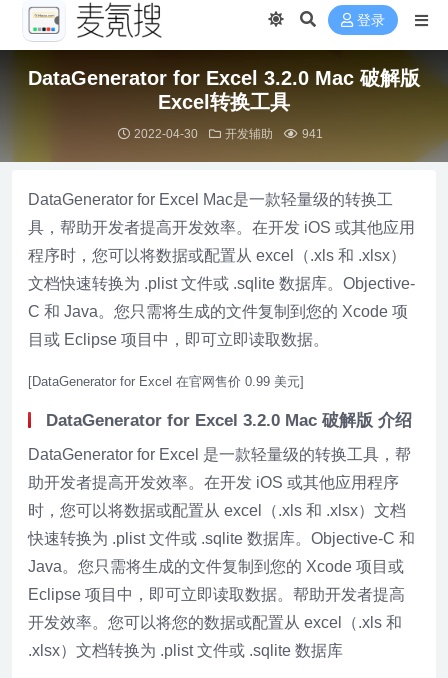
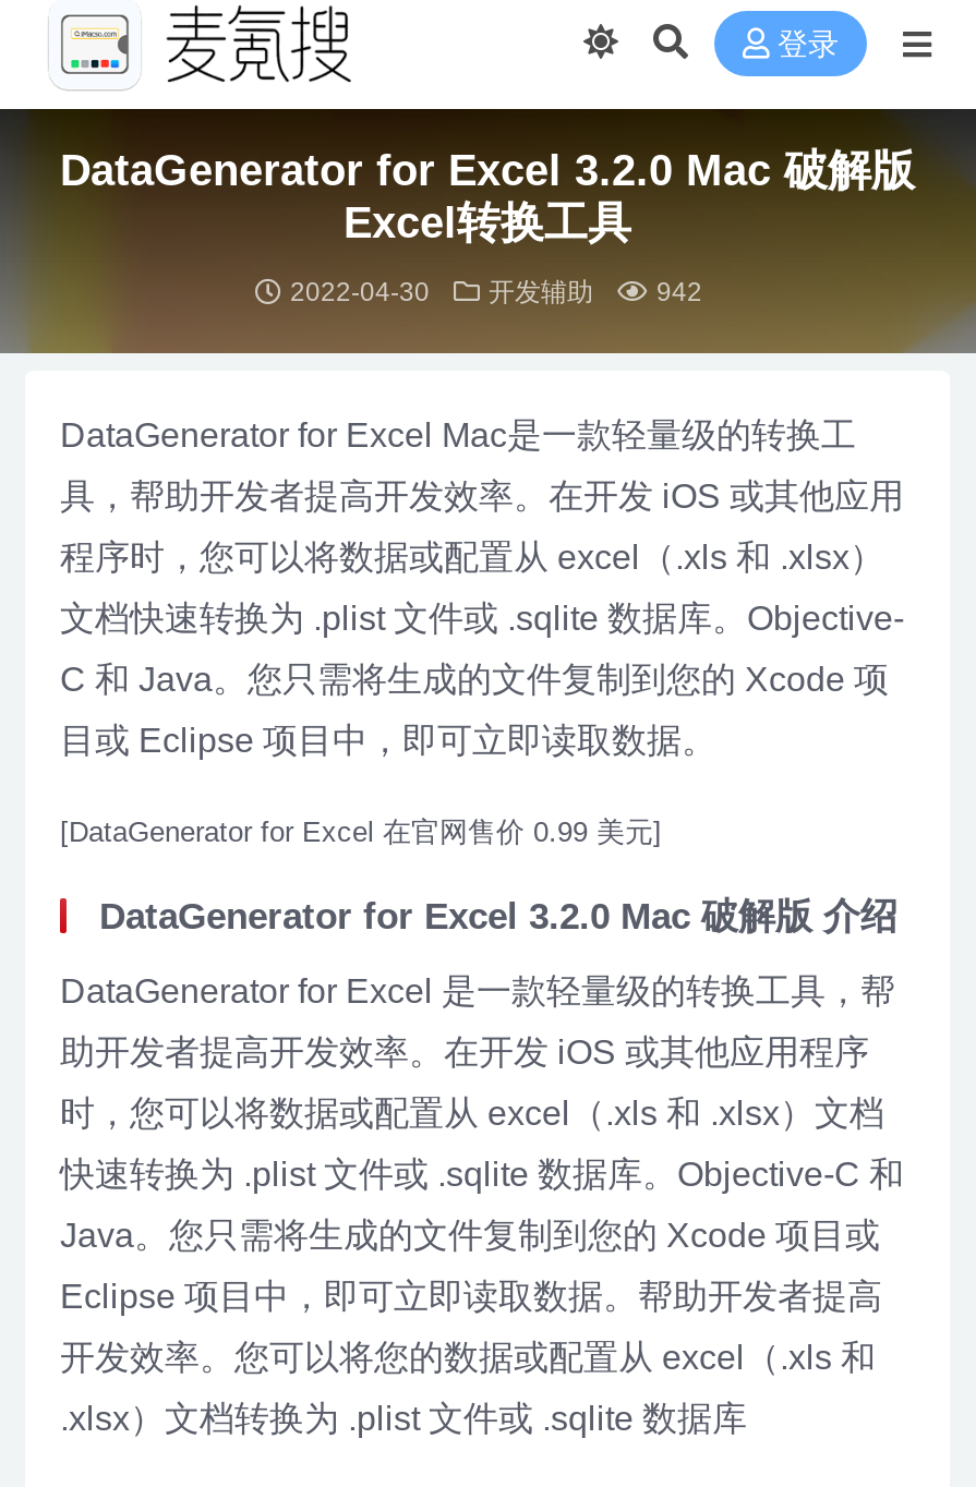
[301,127,322,141] 941 -> [656,277,702,307] 942

